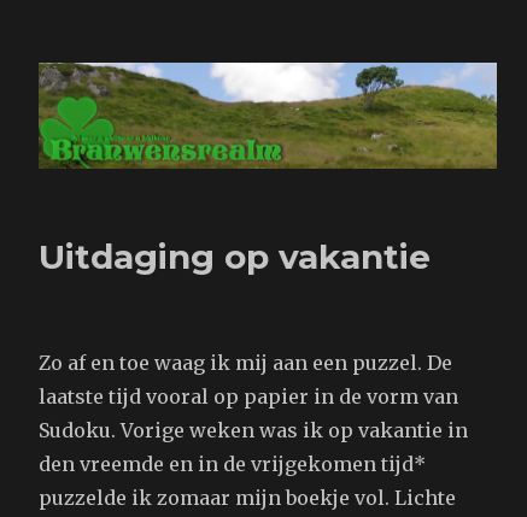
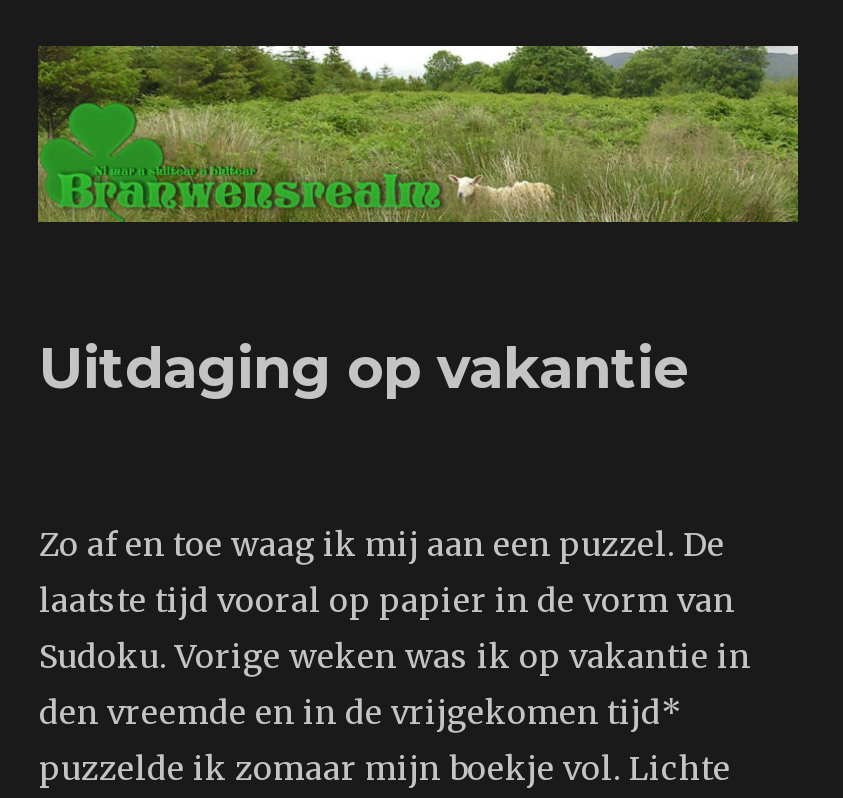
[39,61,498,168] [image] -> [38,44,800,224] [image]

